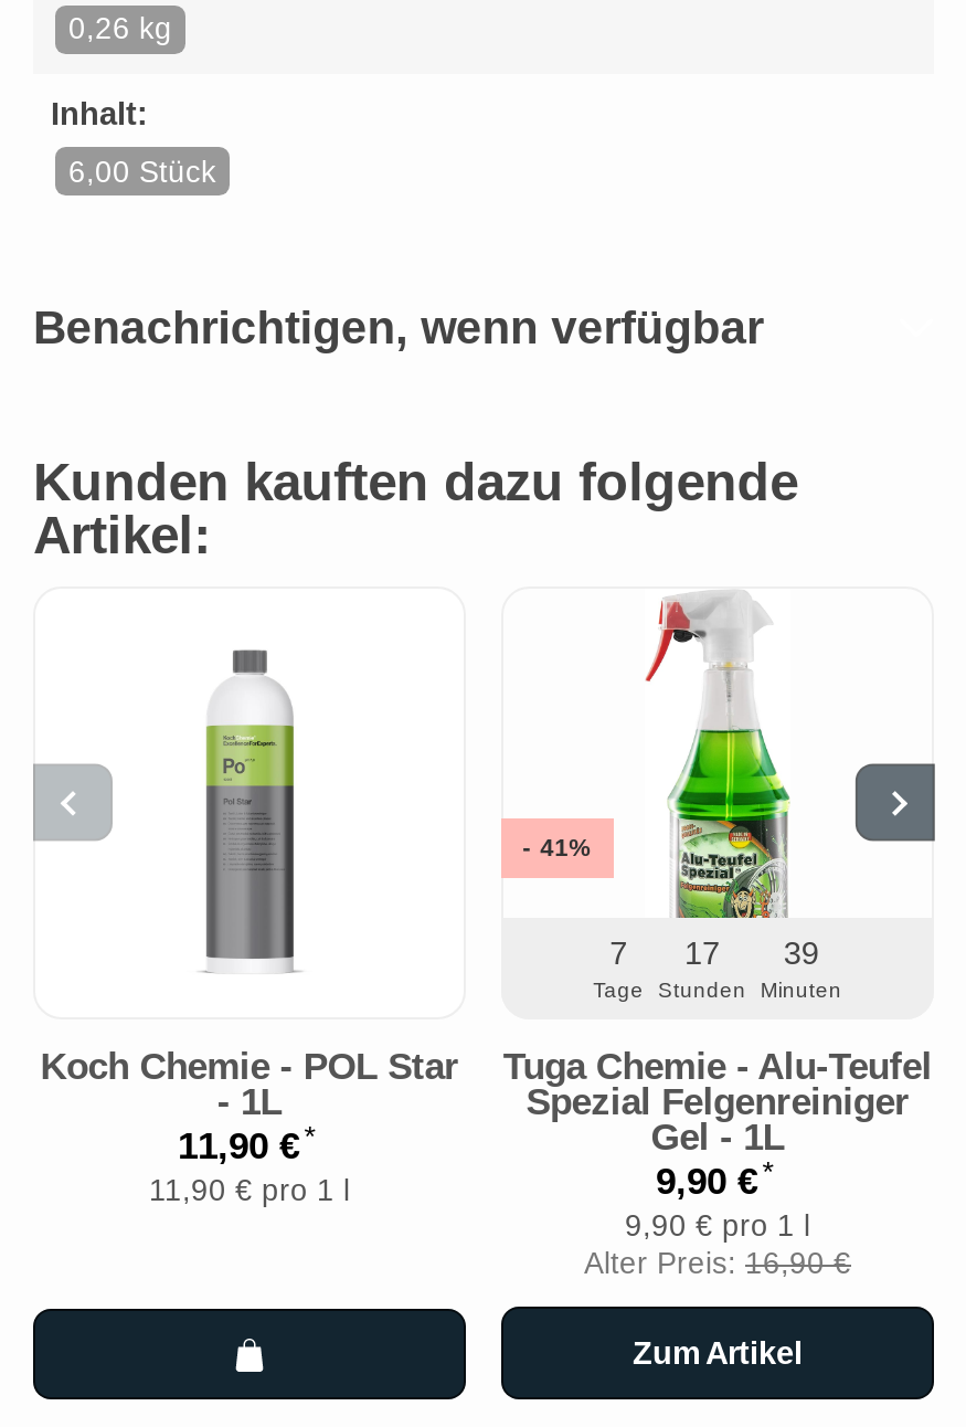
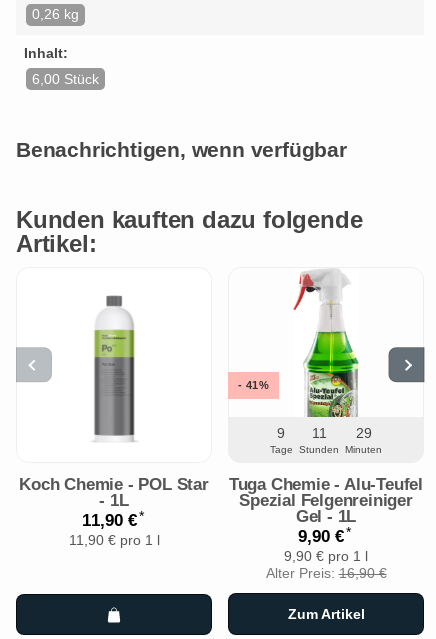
[610,936,627,972] 7 -> [277,425,285,441] 9
[684,936,720,972] 17 -> [311,425,326,441] 11
[784,936,819,972] 39 -> [356,425,372,441] 29

